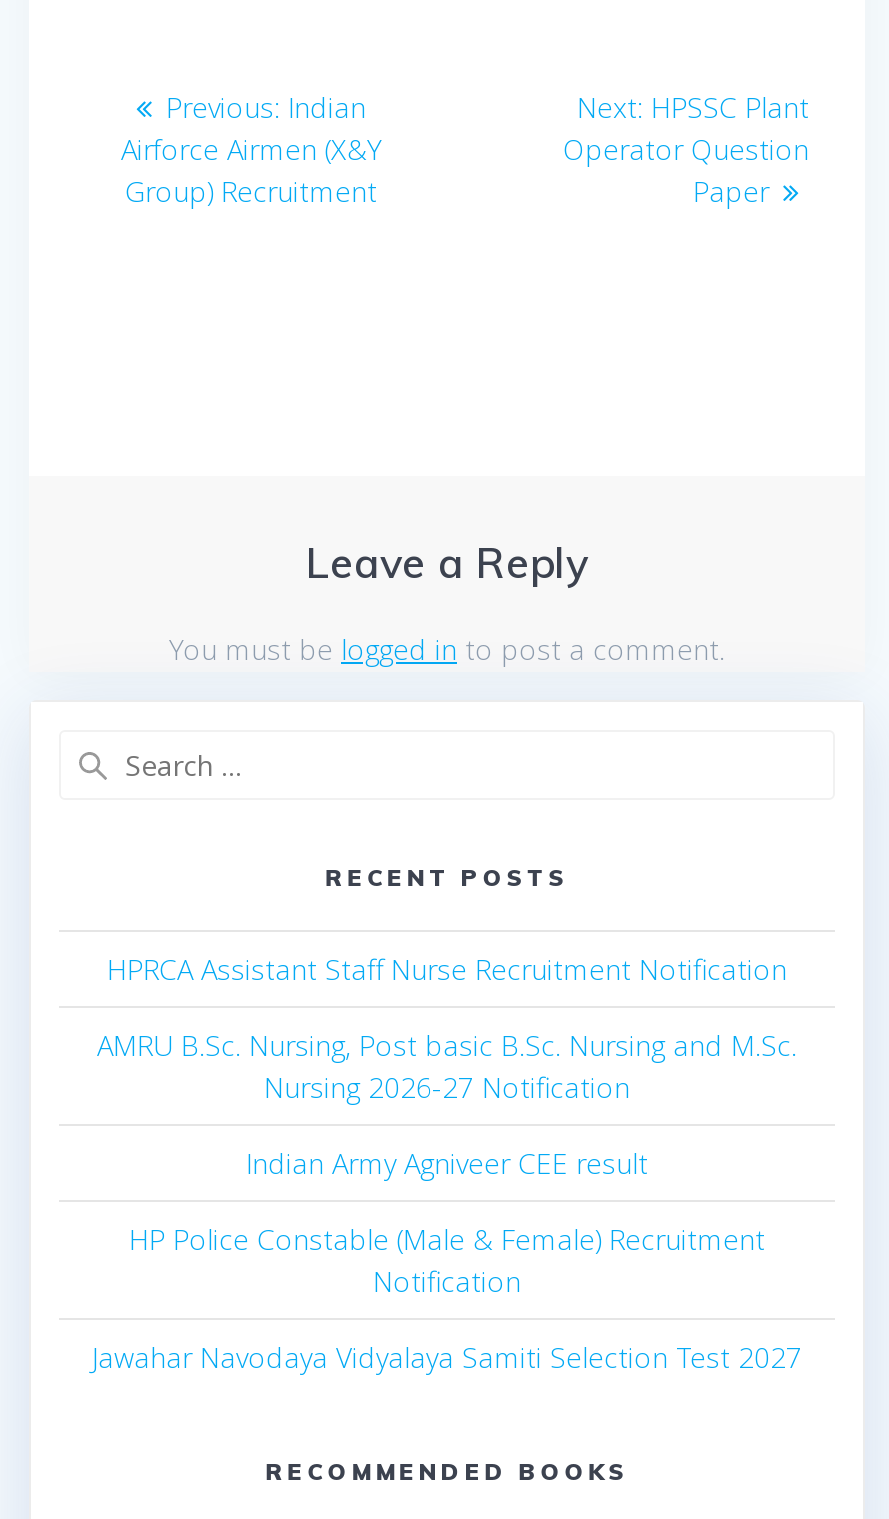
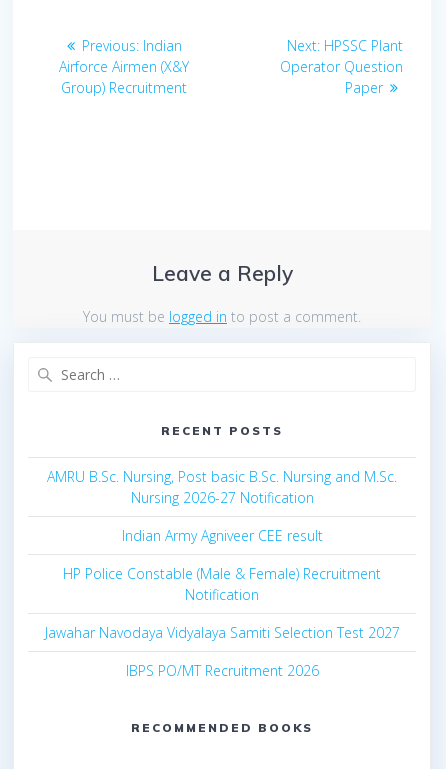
[107,951,787,989] HPRCA Assistant Staff Nurse Recruitment Notification -> none
moved [92,1027,802,1377] -> [44,467,399,642]: AMRU B.Sc. Nursing, Post basic B.Sc. Nursing and M.Sc. | Nursing 2026-27 Notification | Indian Army Agniveer CEE result | HP Police Constable (Male & Female) Recruitment | Notification | Jawahar Navodaya Vidyalaya Samiti Selection Test 2027
none -> [125,661,318,680] IBPS PO/MT Recruitment 2026

